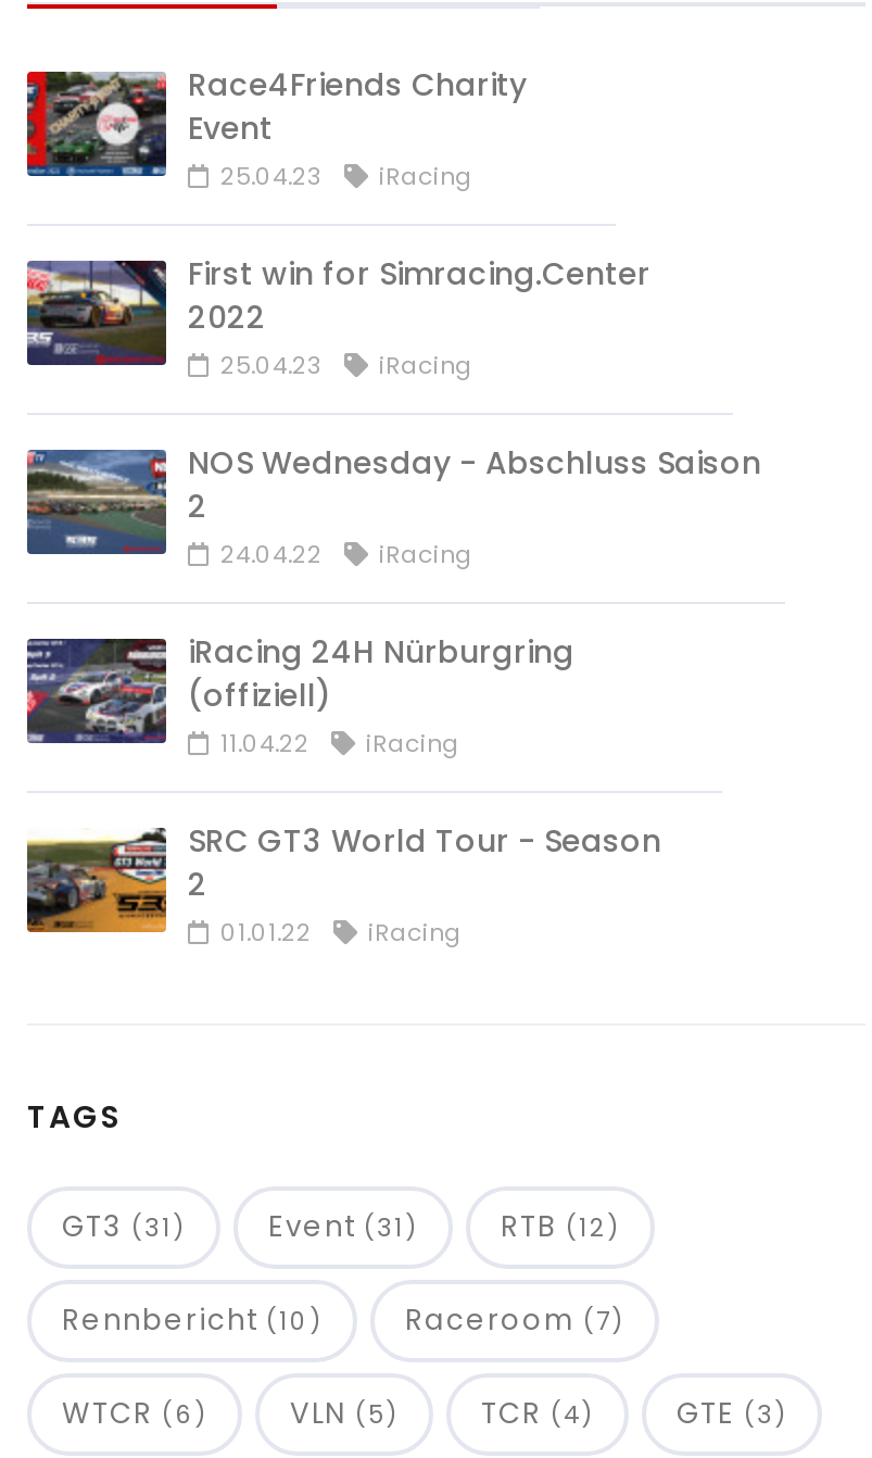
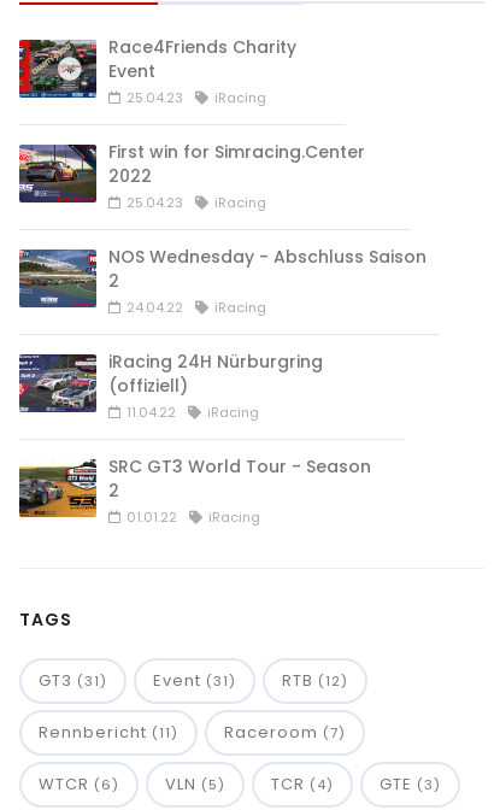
[62,1299,624,1340] Rennbericht (10) Raceroom (7) -> [39,721,346,743] Rennbericht (11) Raceroom (7)

